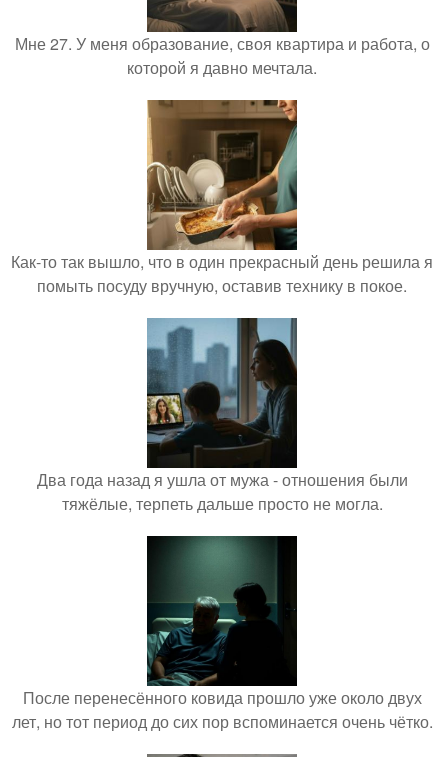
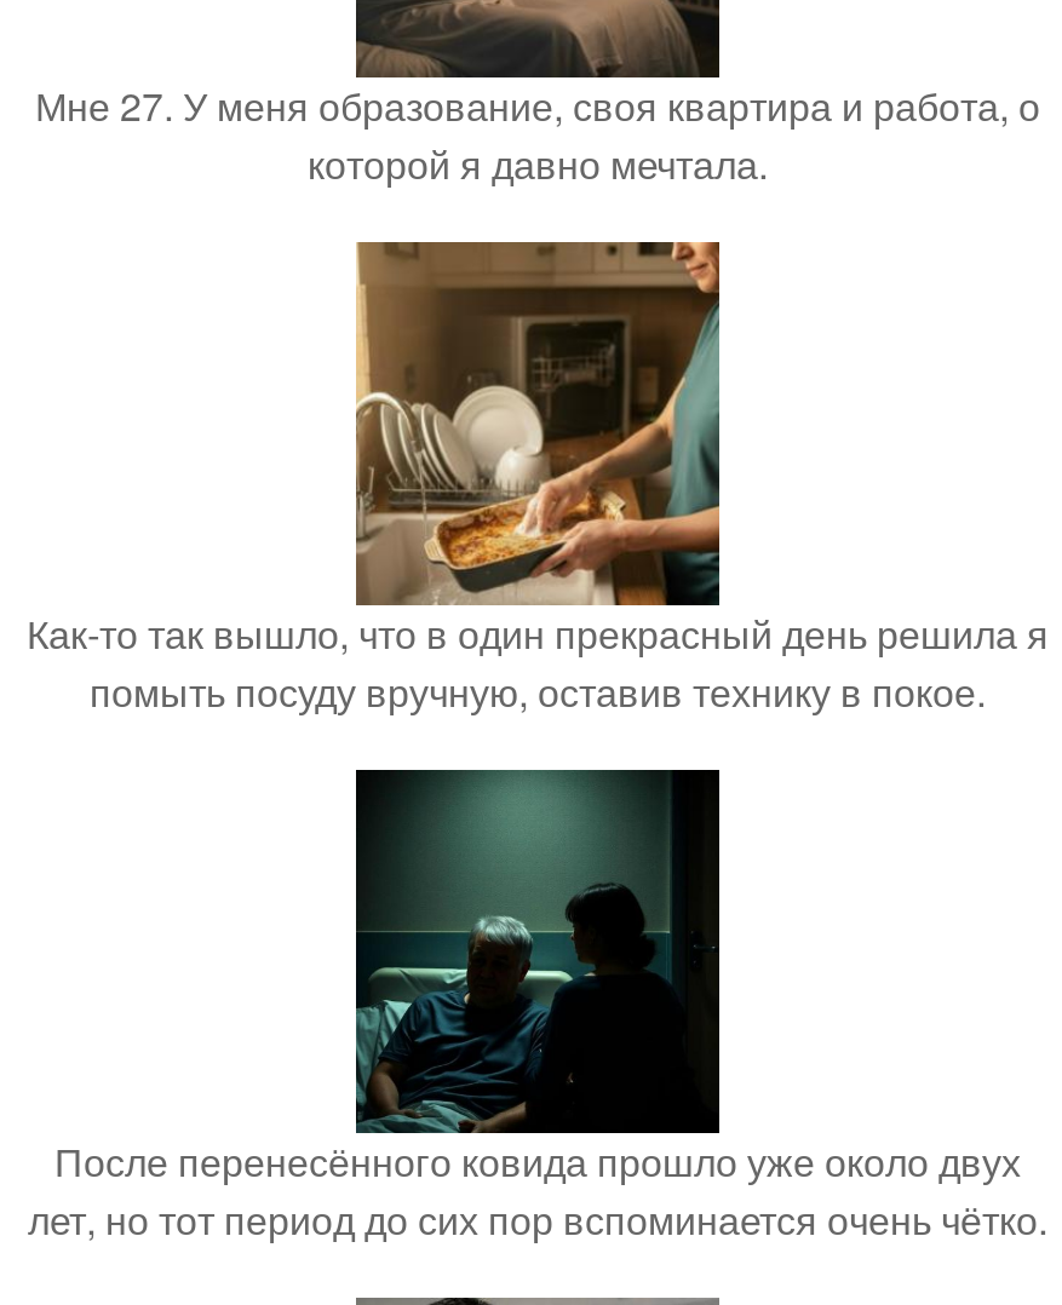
[36,318,407,515] [image] | Два года назад я ушла от мужа - отношения были | тяжёлые, терпеть дальше просто не могла. -> none

